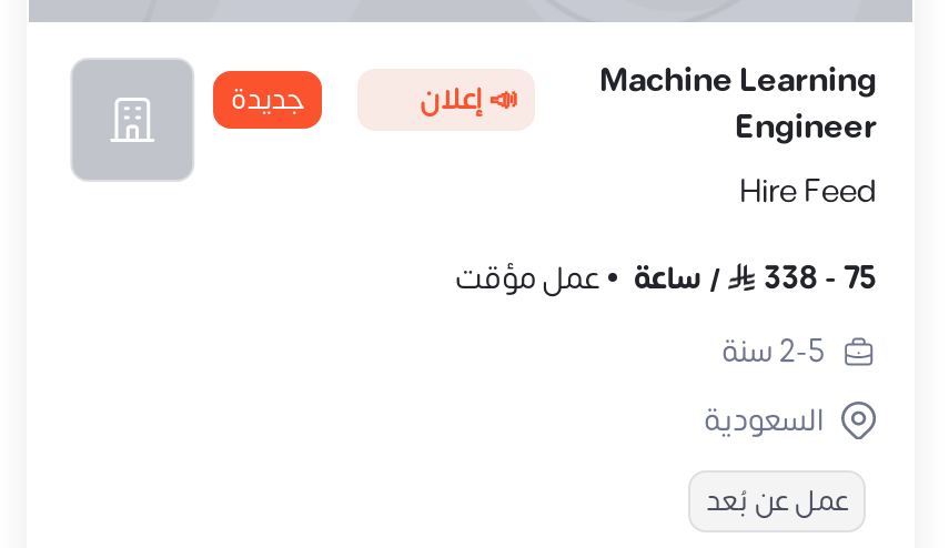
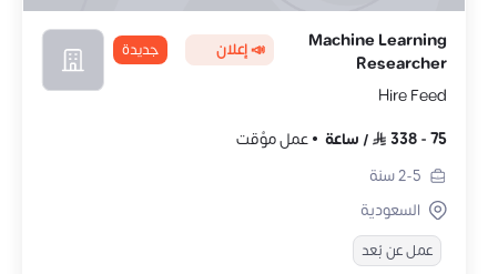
[735,102,877,153] Engineer -> [356,51,447,77] Researcher

